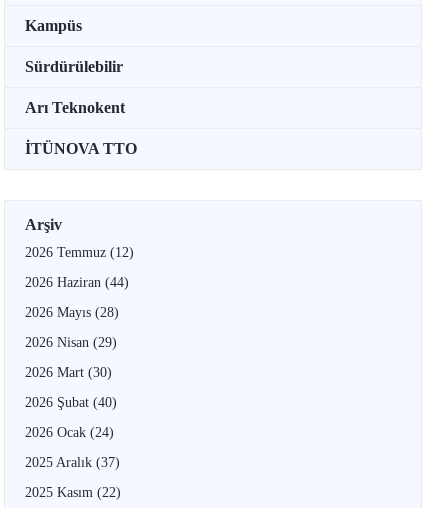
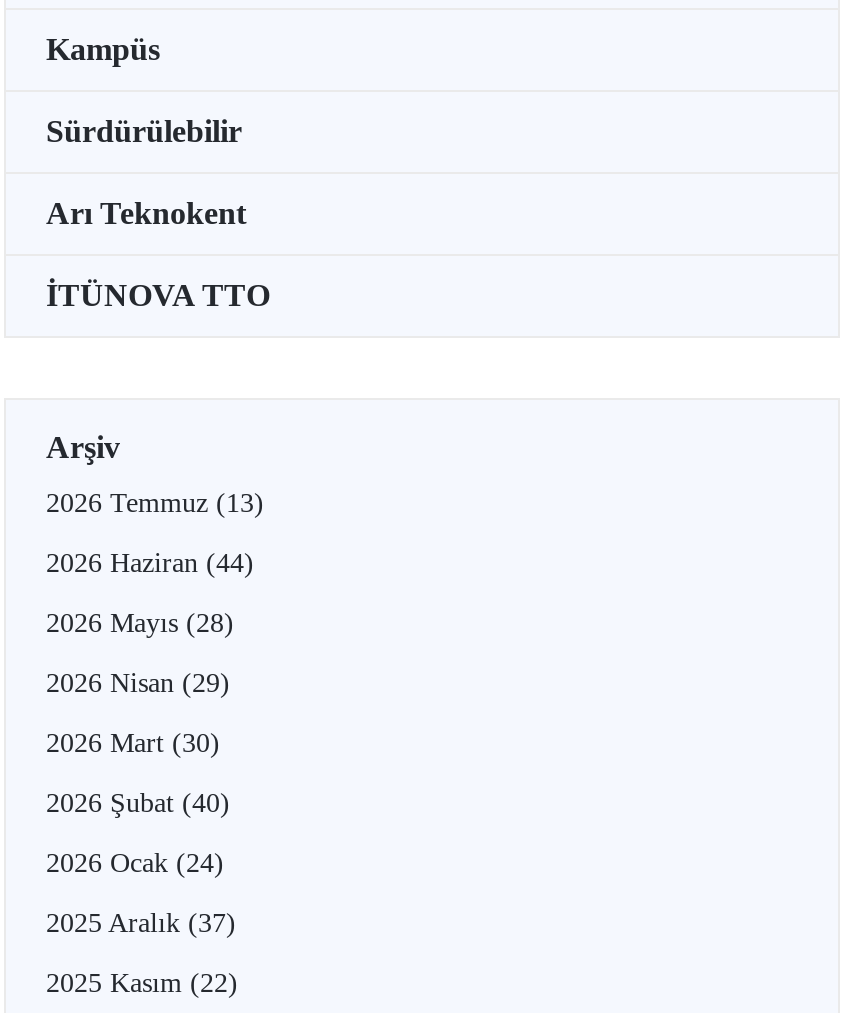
[25,245,134,260] 2026 Temmuz (12) -> [46,488,264,518] 2026 Temmuz (13)

